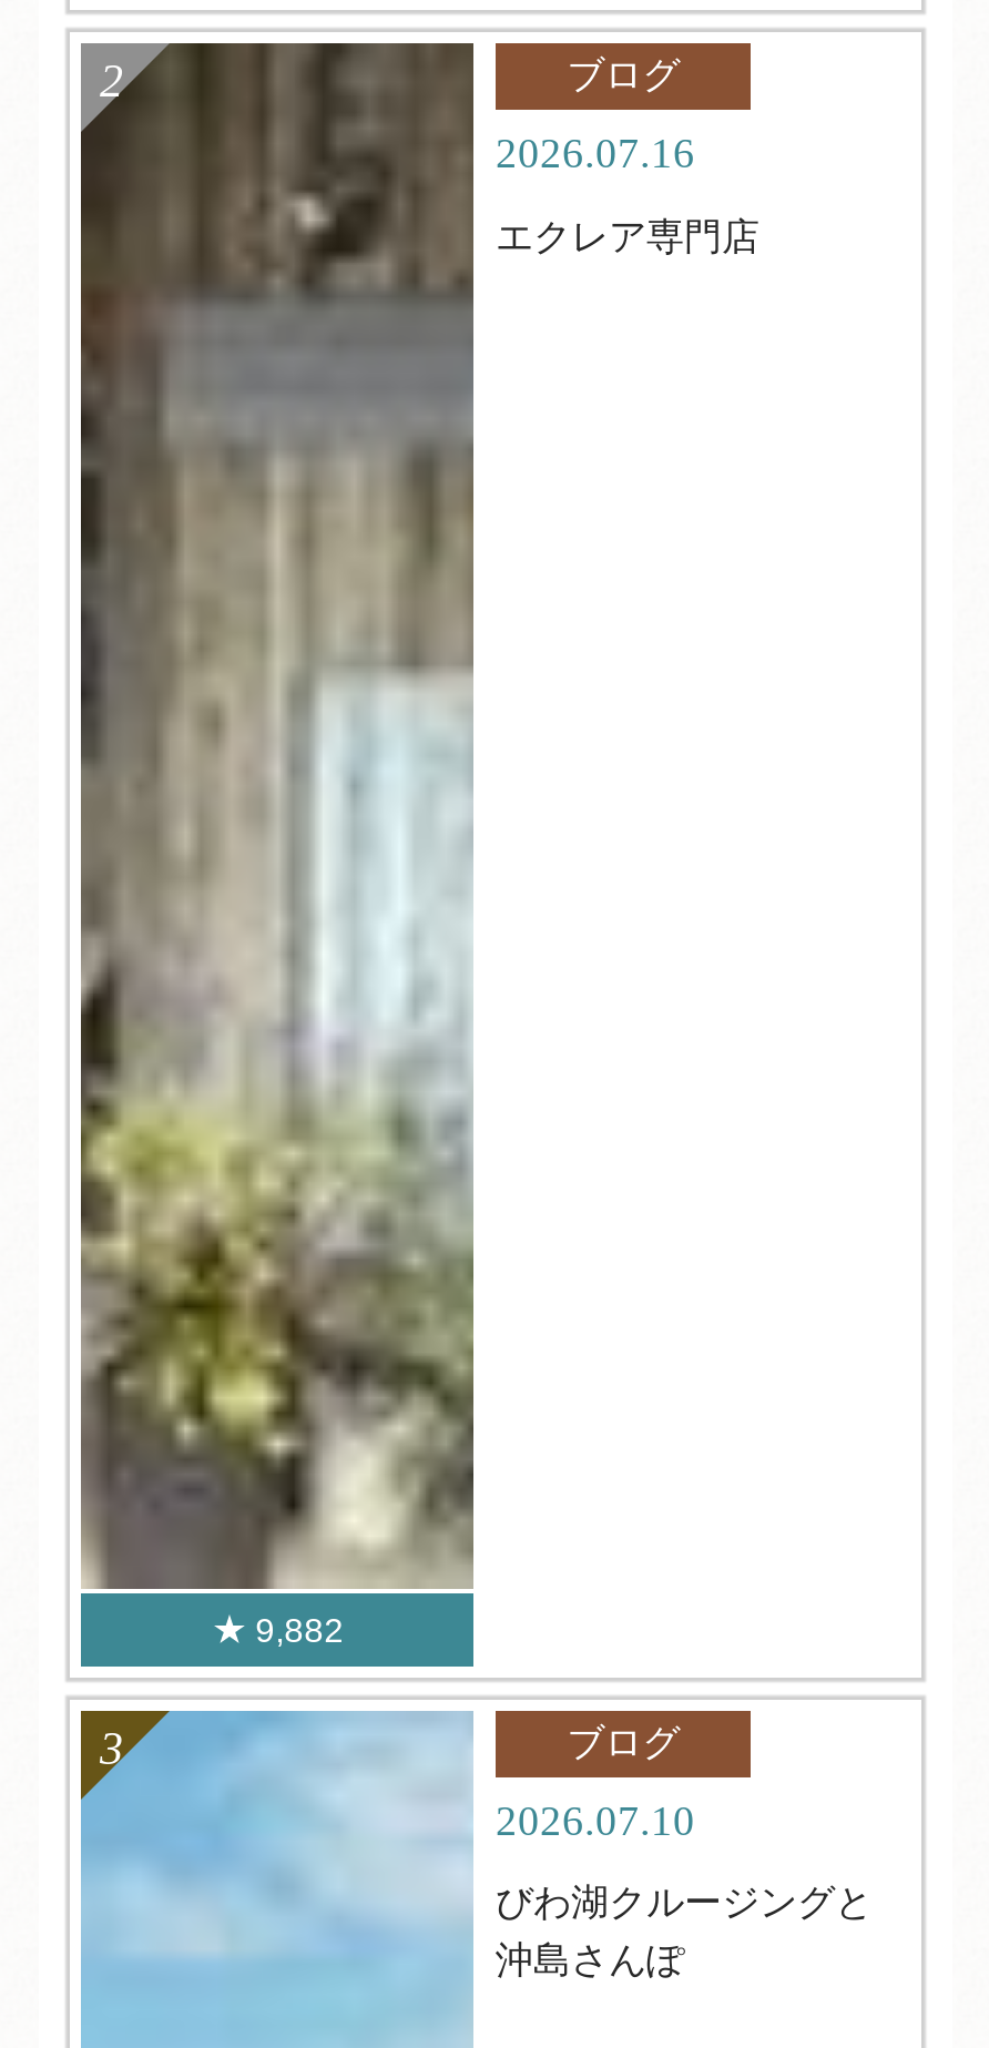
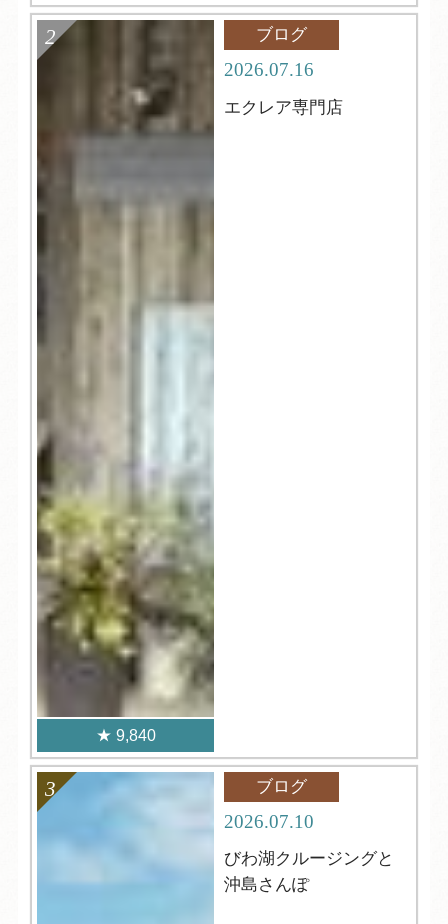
[246,1611,344,1649] 9,882 -> [112,727,156,744] 9,840

